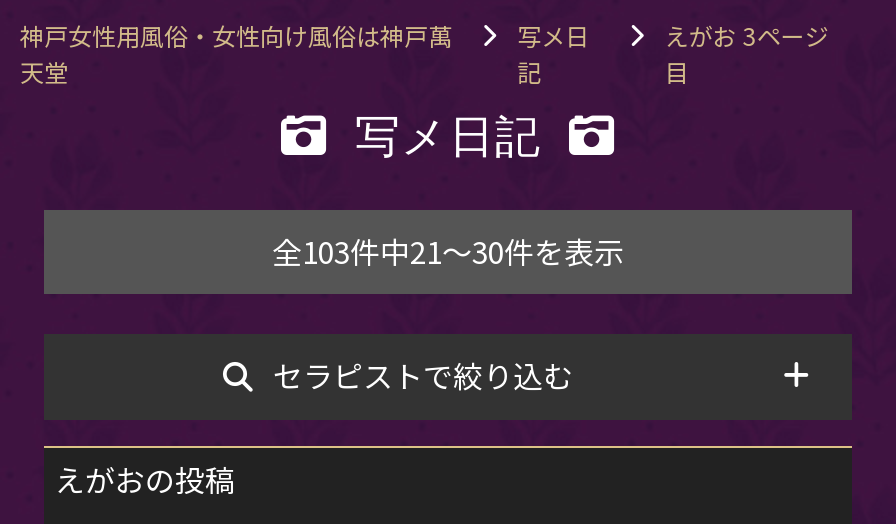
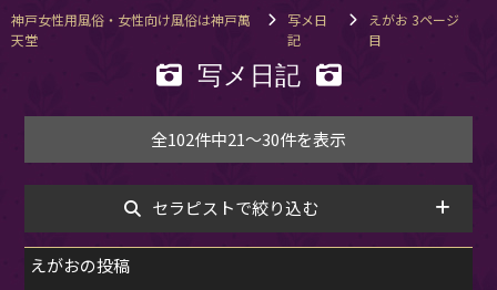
[272,230,624,272] 全103件中21～30件を表示 -> [151,127,346,151] 全102件中21～30件を表示

